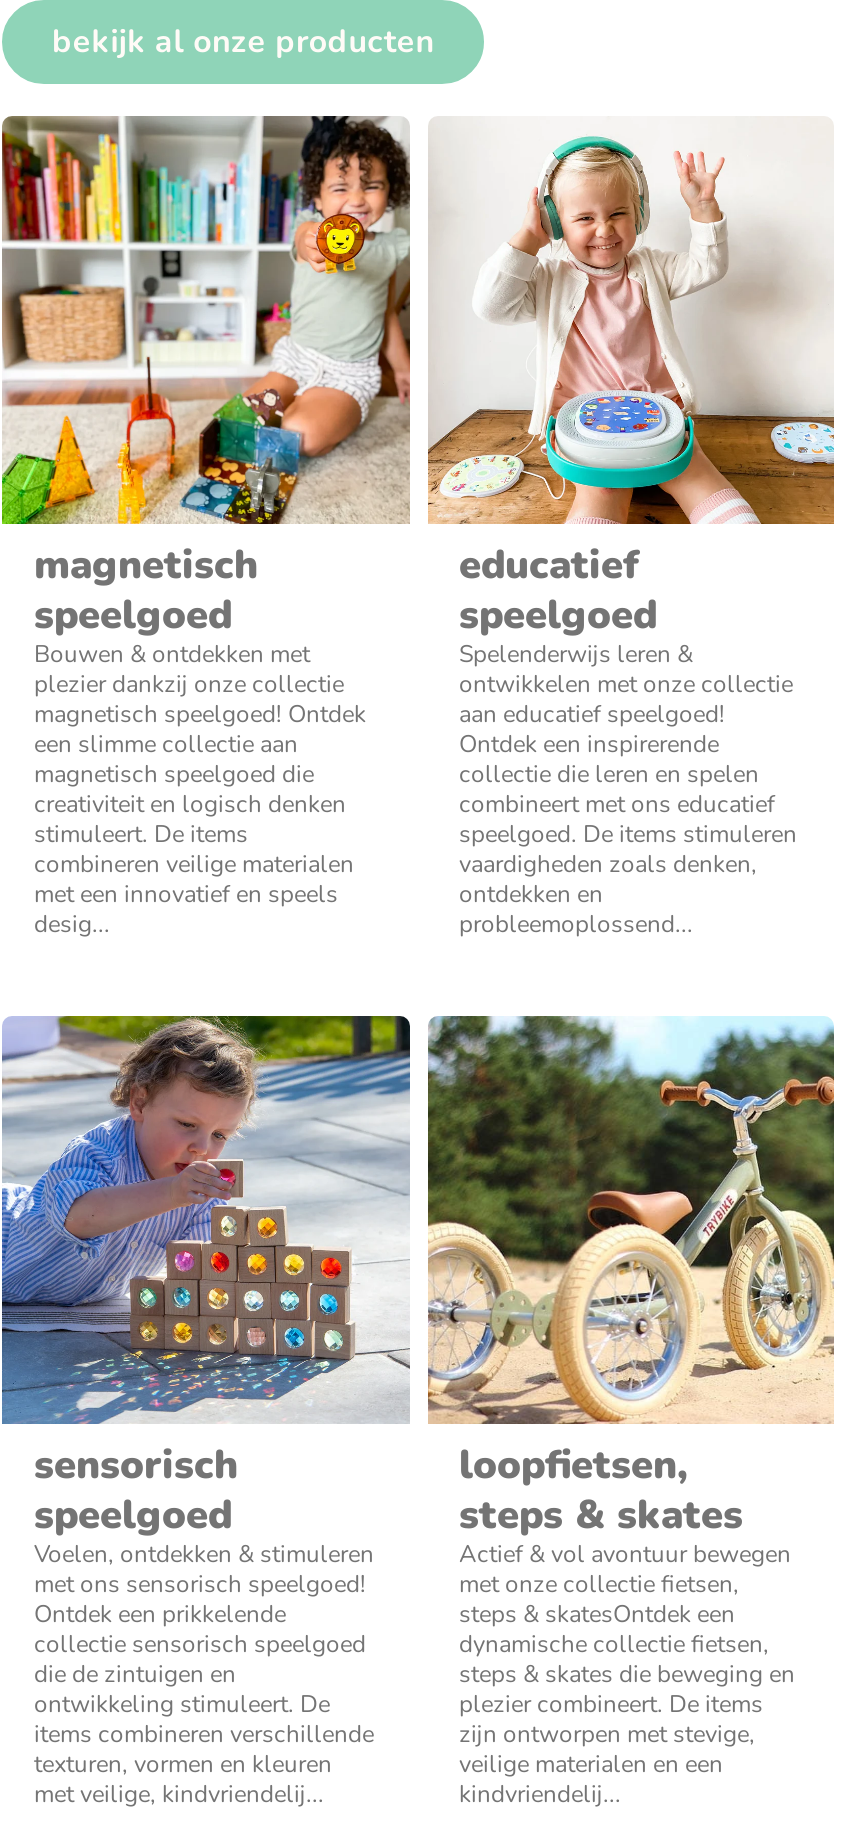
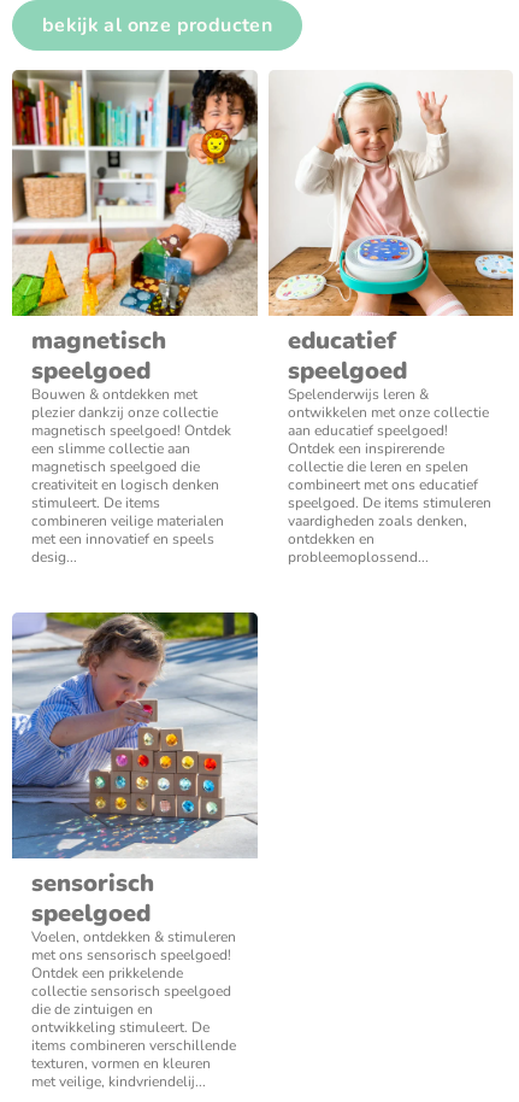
[426,1014,836,1809] [image] | loopfietsen, | steps & skates | Actief & vol avontuur bewegen | met onze collectie fietsen, | steps & skatesOntdek een | dynamische collectie fietsen, | steps & skates die beweging en | plezier combineert. De items | zijn ontworpen met stevige, | veilige materialen en een | kindvriendelij... -> none

